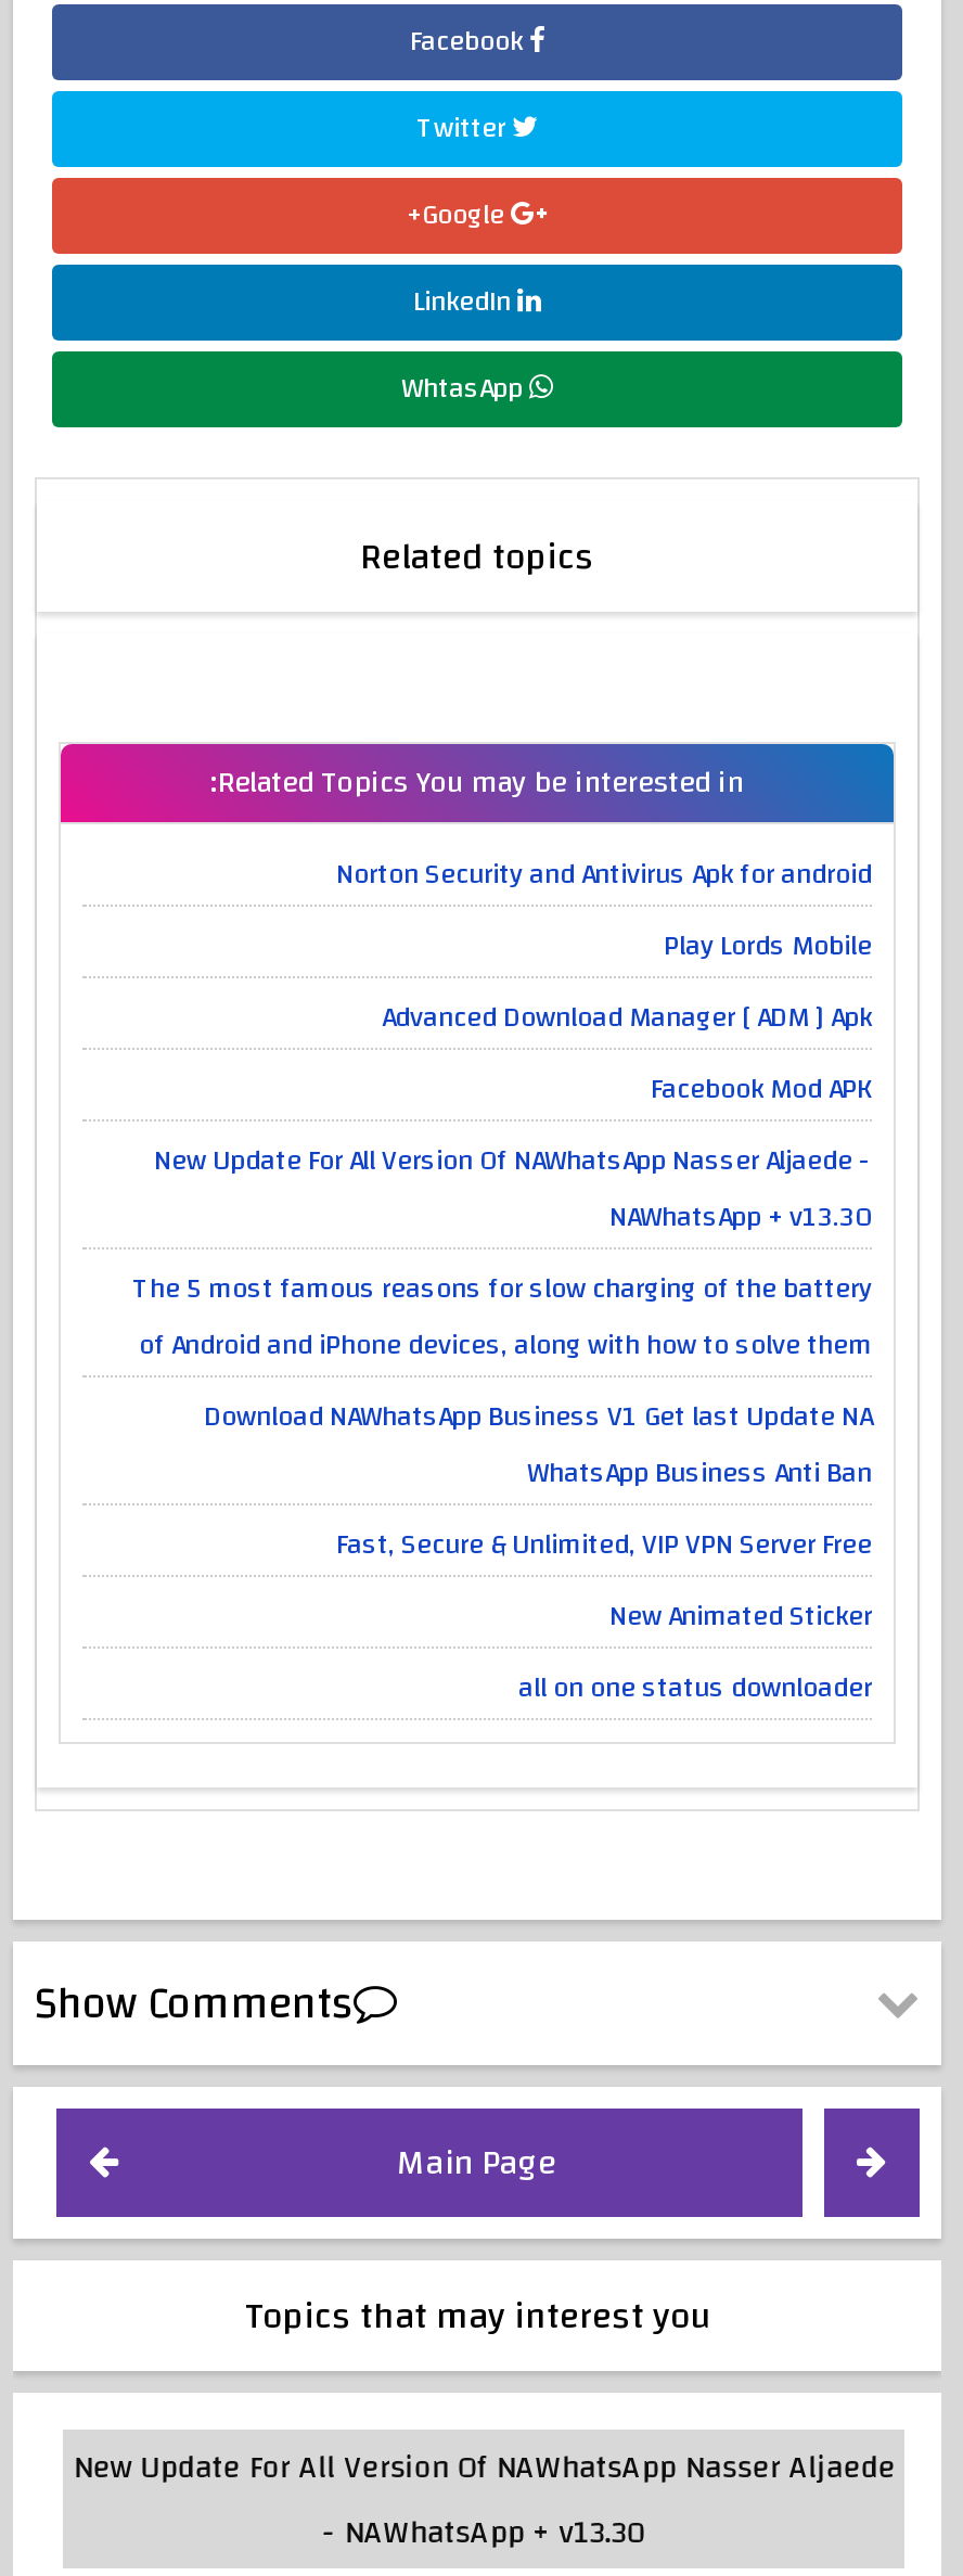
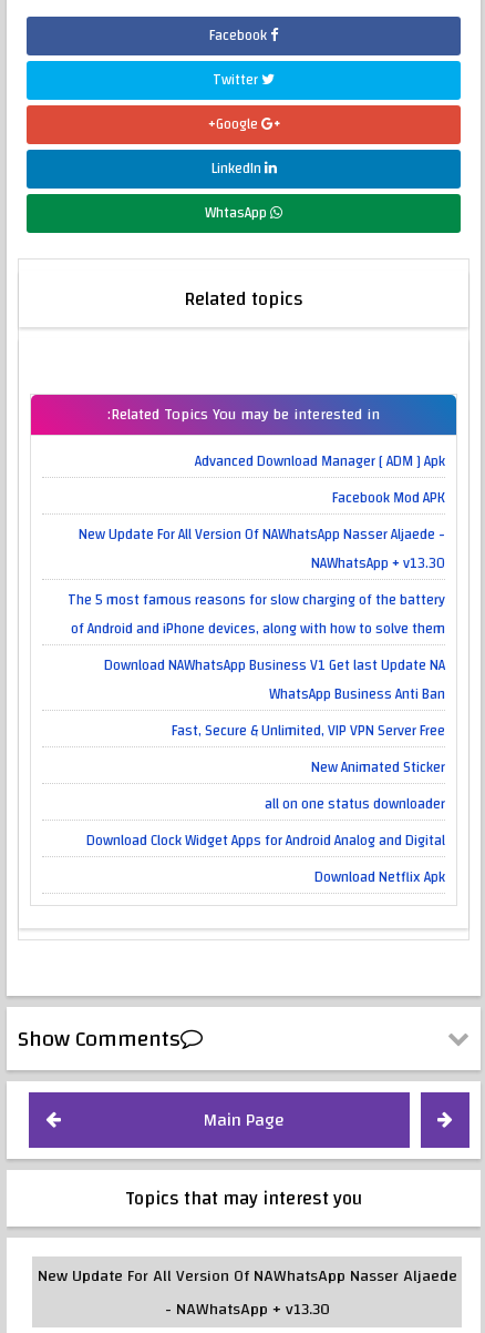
[336,848,872,971] Norton Security and Antivirus Apk for android | Play Lords Mobile -> none
moved [132,991,872,1713] -> [68,448,445,817]: Advanced Download Manager [ ADM ] Apk | Facebook Mod APK | New Update For All Version Of NAWhatsApp Nasser Aljaede - | ... | New Animated Sticker | all on one status downloader
none -> [86,827,445,890] Download Clock Widget Apps for Android Analog and Digital | Download Netflix Apk

